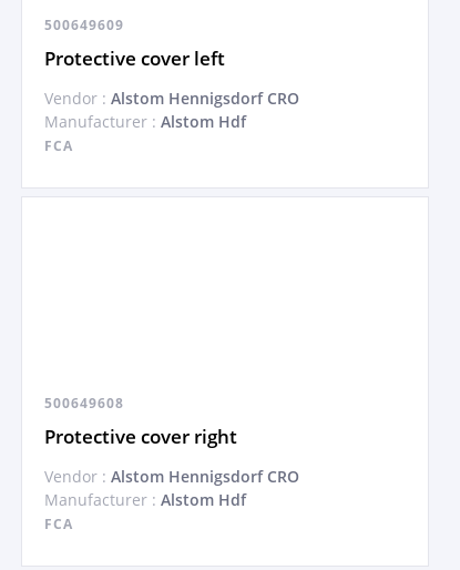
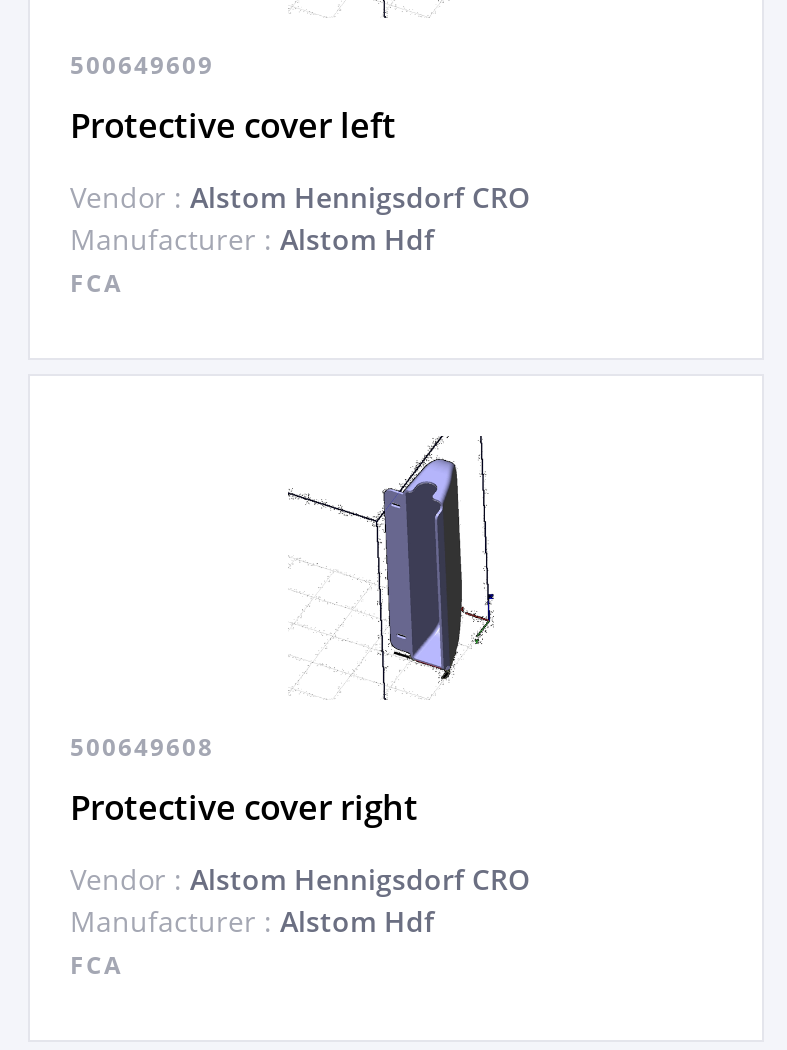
none -> [286,434,496,702] [image]

